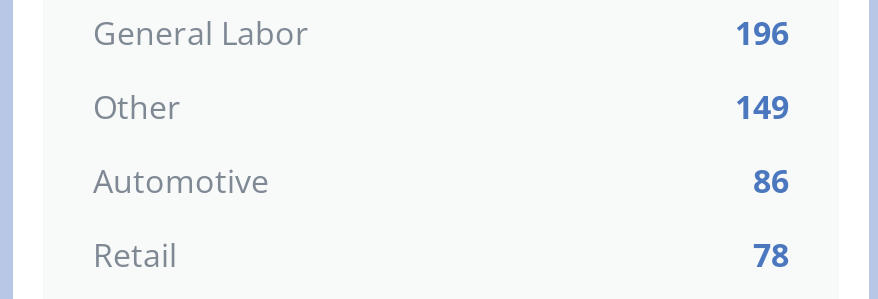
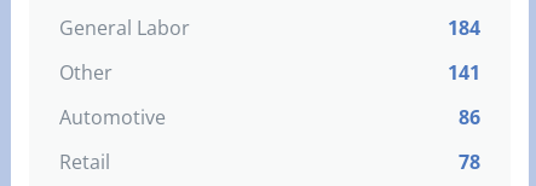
[735,11,789,55] 196 -> [448,14,480,41] 184
[735,85,789,129] 149 -> [448,59,480,86] 141

